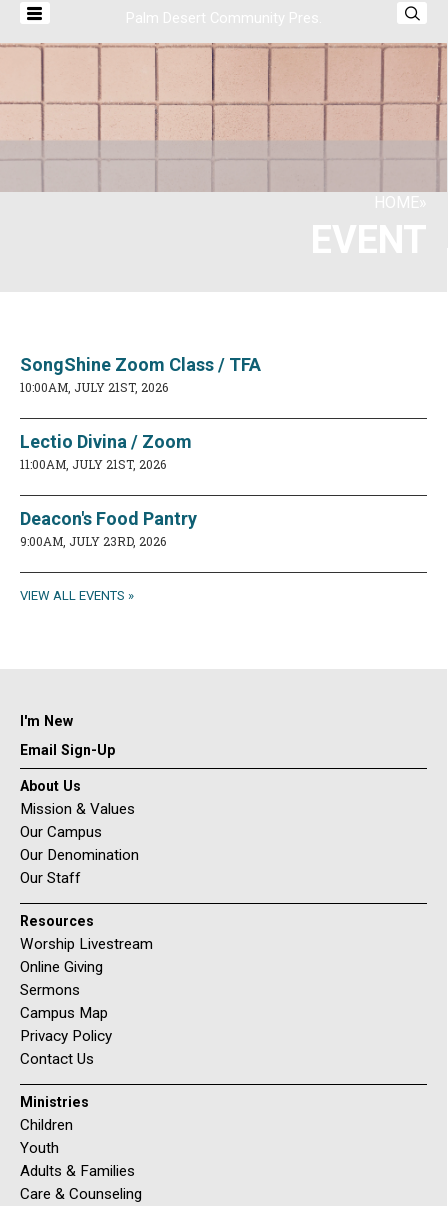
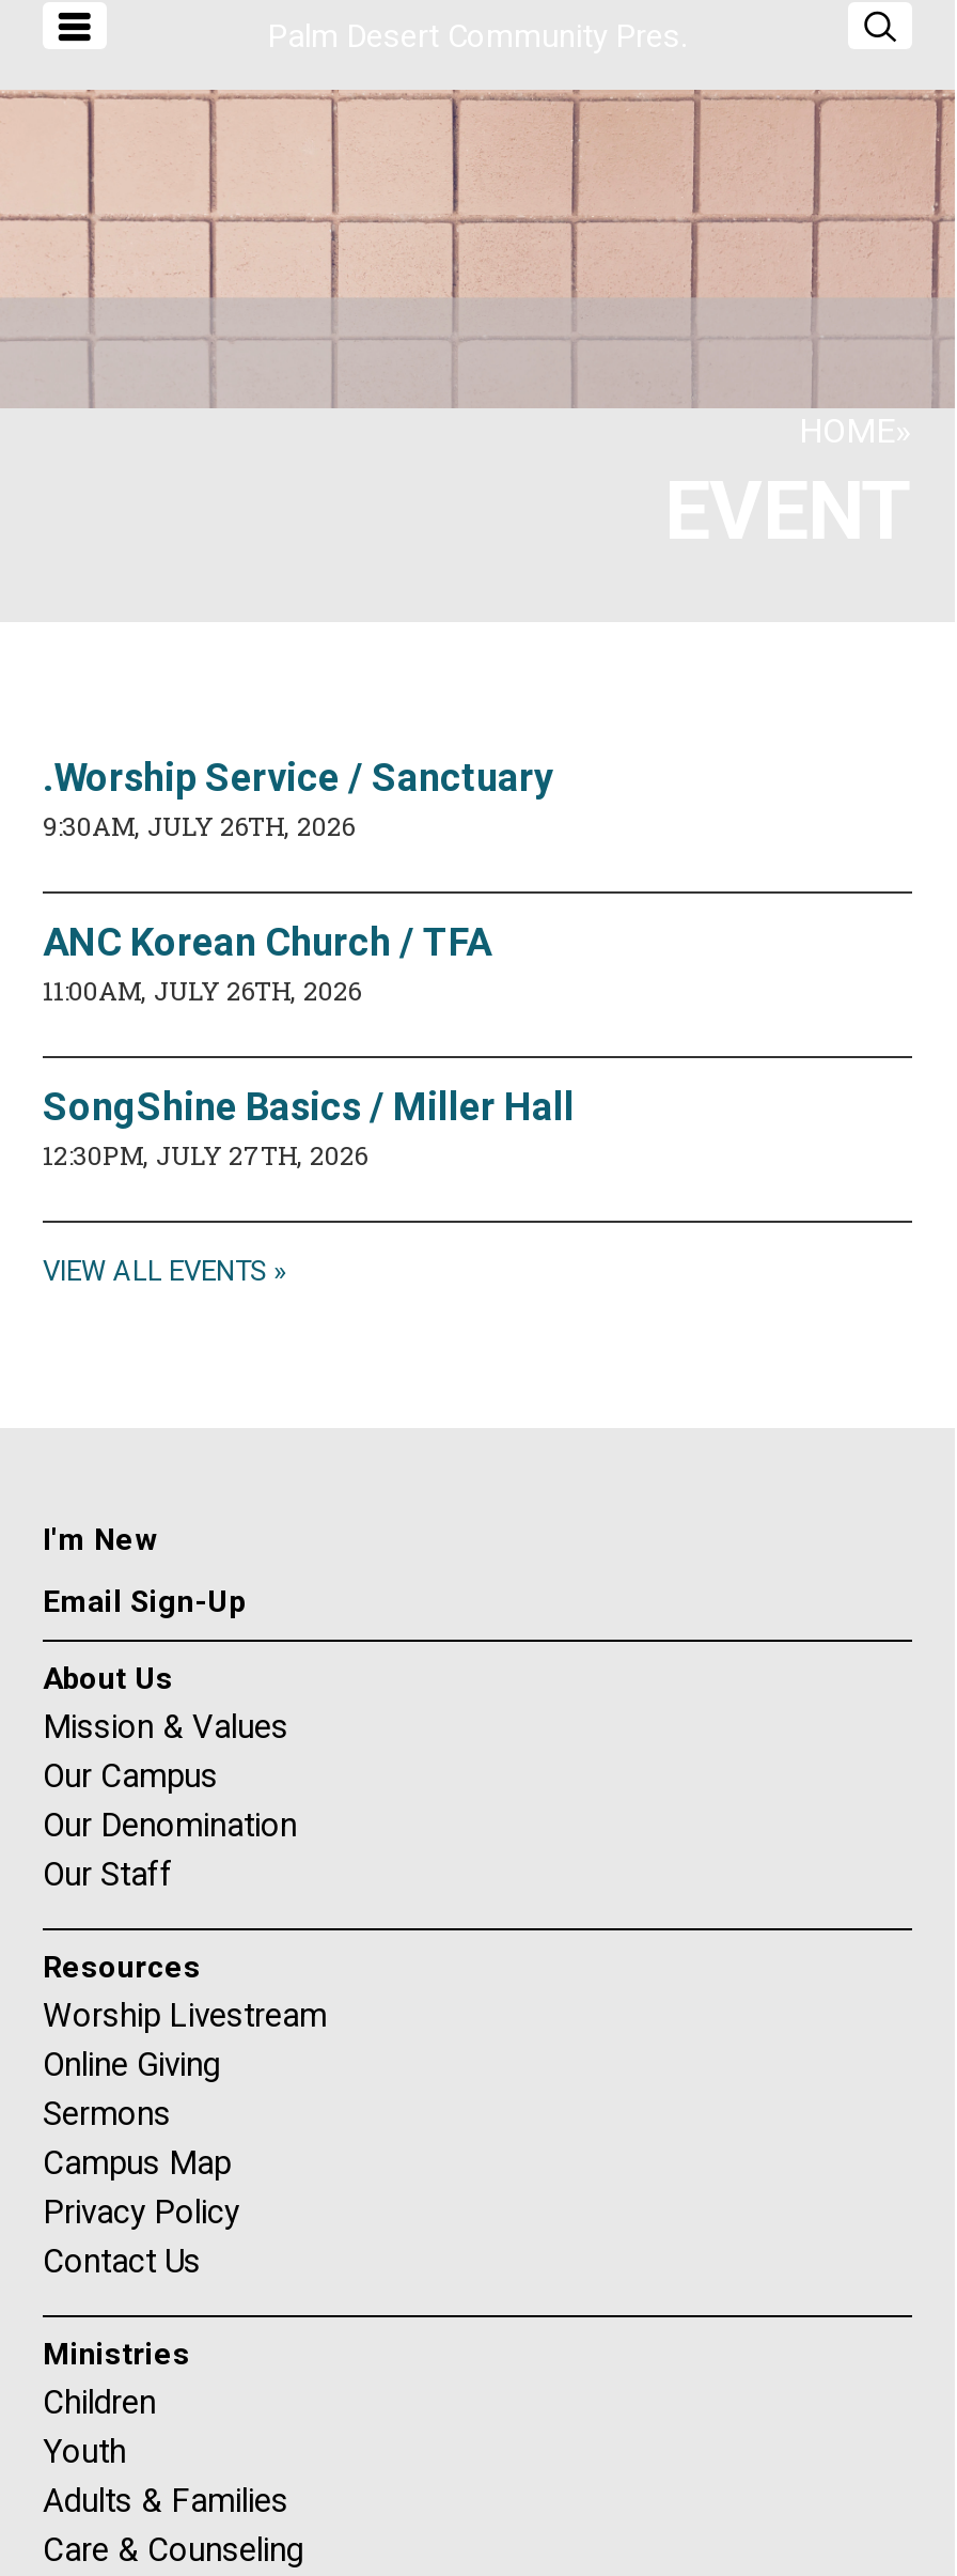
[20,354,261,395] SongShine Zoom Class / TFA | 10:00AM, JULY 21ST, 2026 -> [43,755,553,843] .Worship Service / Sanctuary | 9:30AM, JULY 26TH, 2026
[20,431,192,472] Lectio Divina / Zoom | 11:00AM, JULY 21ST, 2026 -> [43,920,491,1008] ANC Korean Church / TFA | 11:00AM, JULY 26TH, 2026
[20,508,197,549] Deacon's Food Pantry | 9:00AM, JULY 23RD, 2026 -> [43,1084,575,1172] SongShine Basics / Miller Hall | 12:30PM, JULY 27TH, 2026

